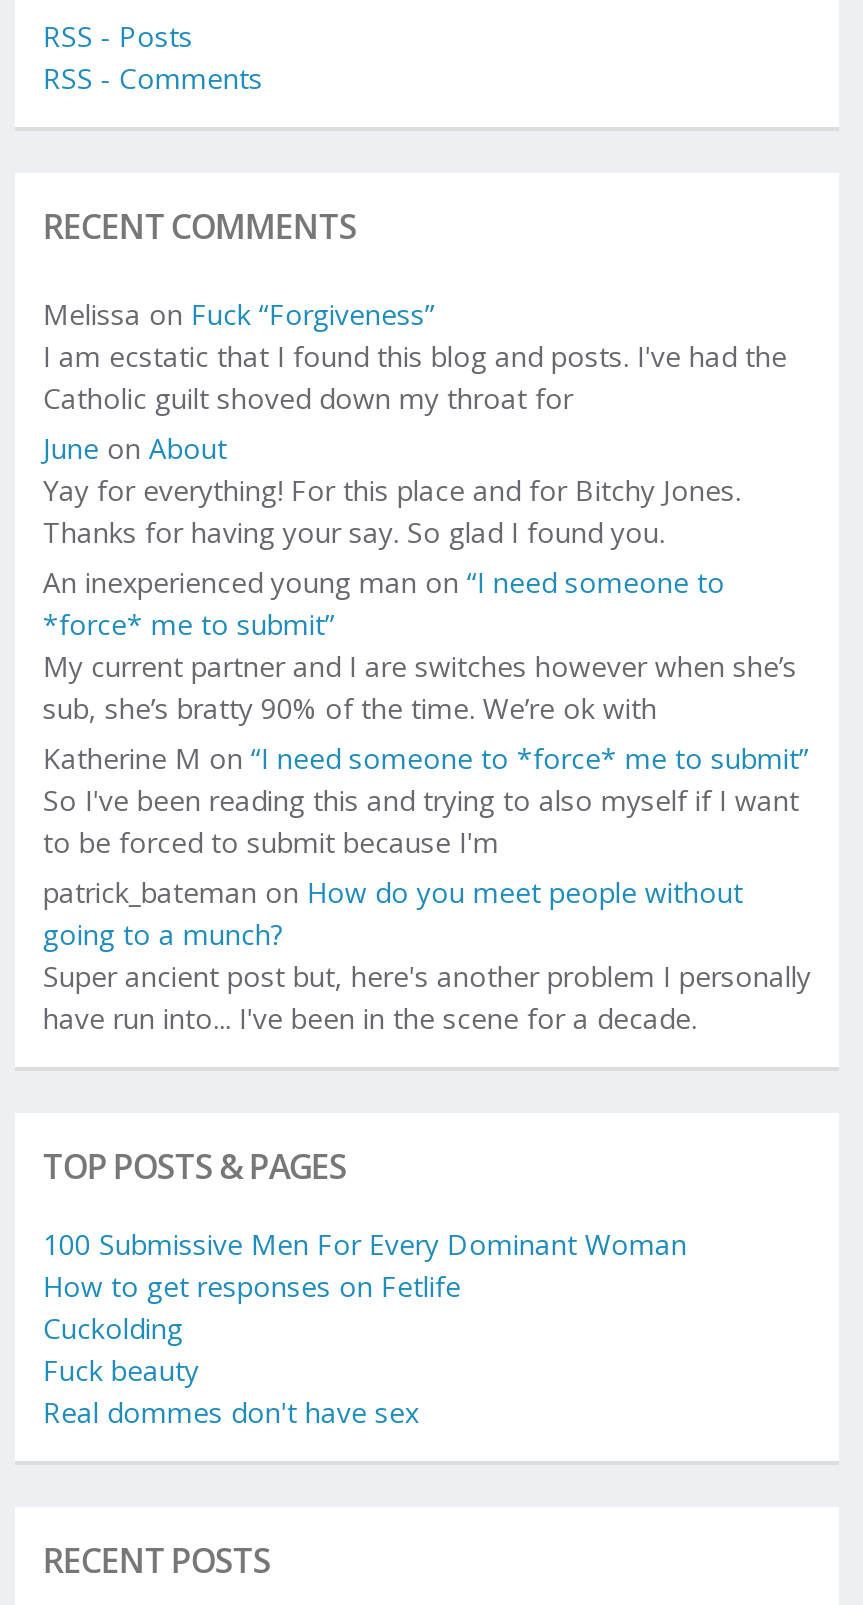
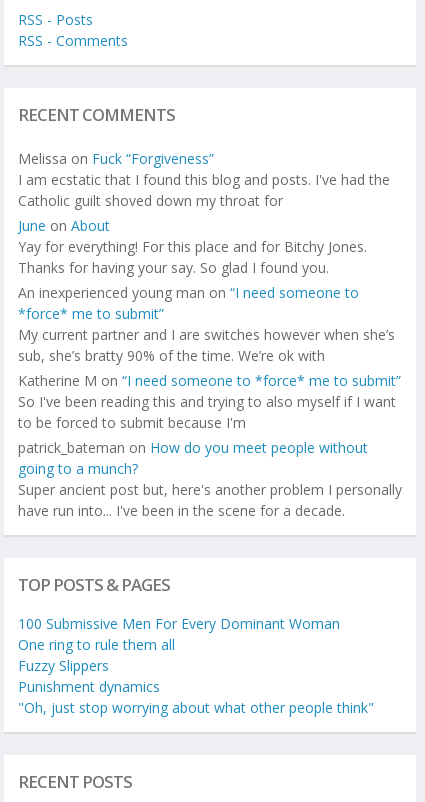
[43,1268,461,1432] How to get responses on Fetlife | Cuckolding | Fuck beauty | Real dommes don't have sex -> [18,635,374,717] One ring to rule them all | Fuzzy Slippers | Punishment dynamics | "Oh, just stop worrying about what other people think"

